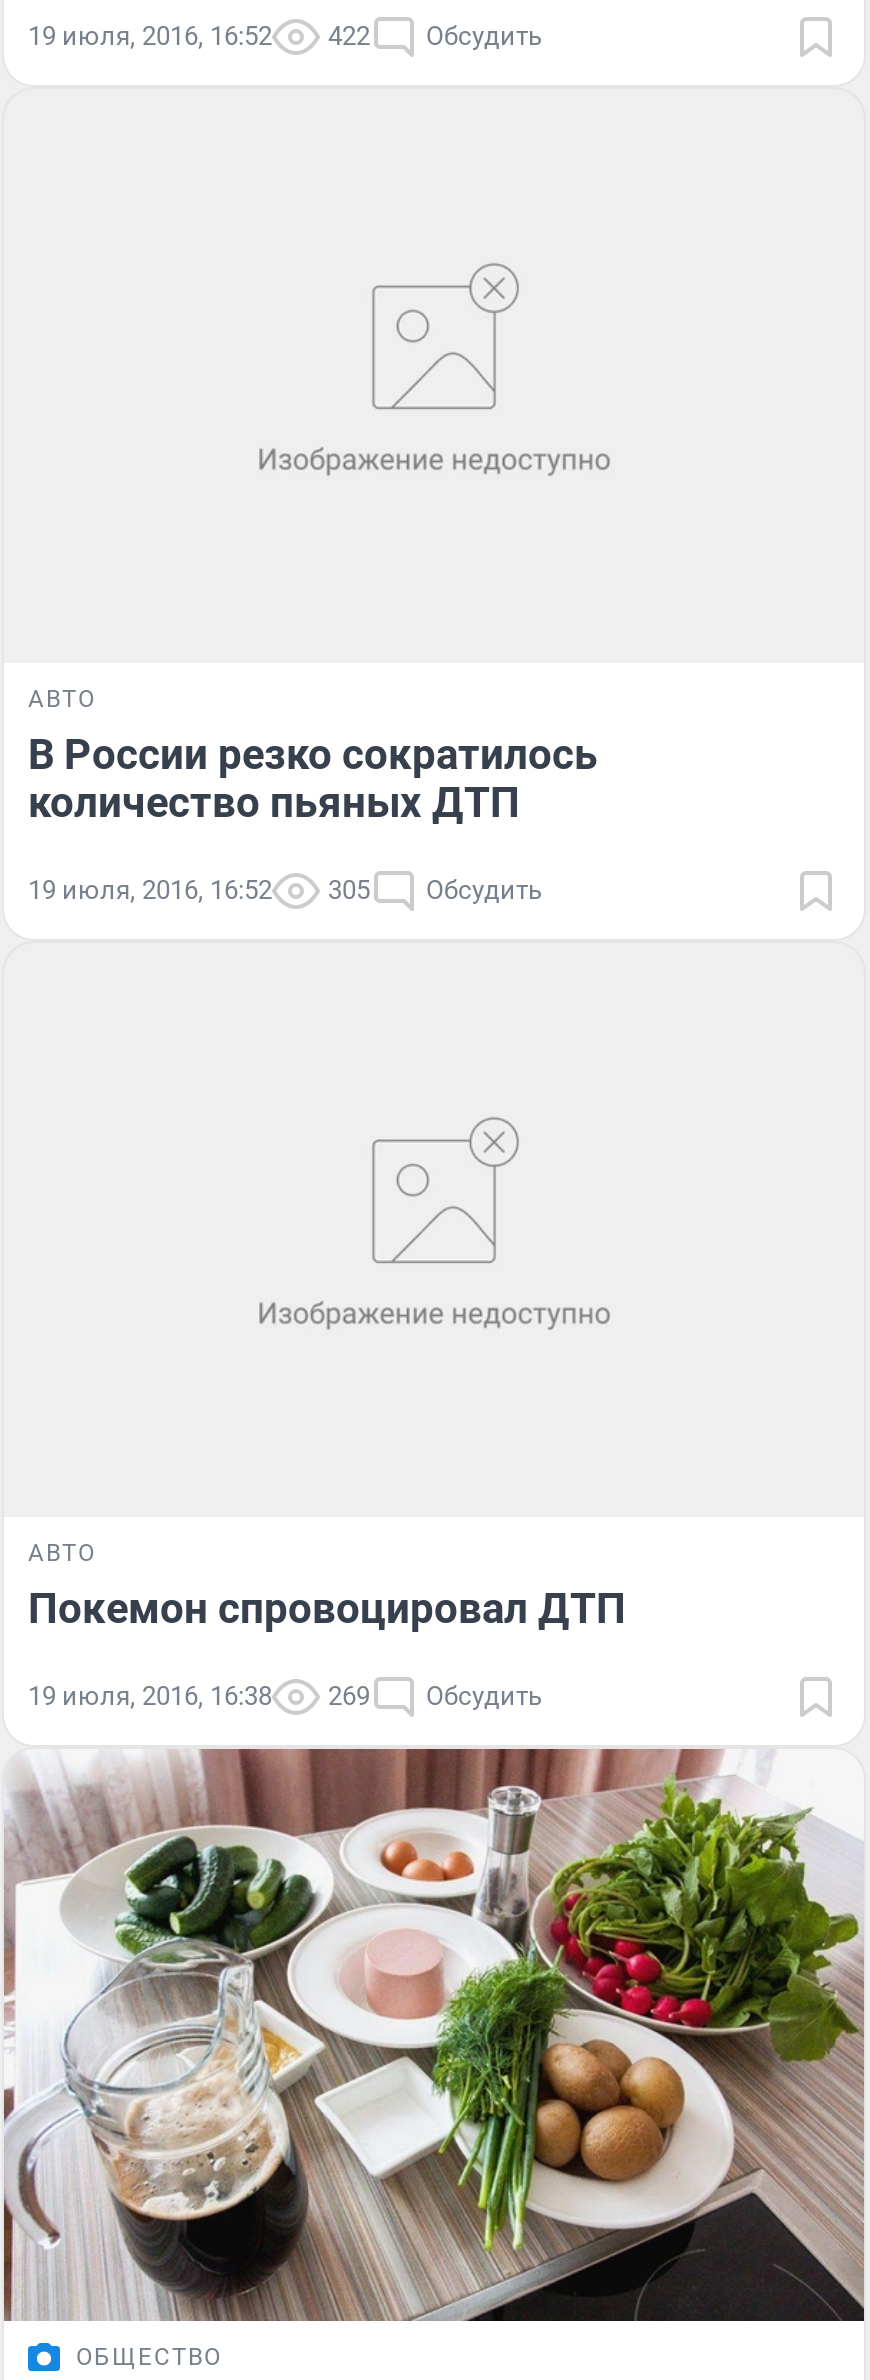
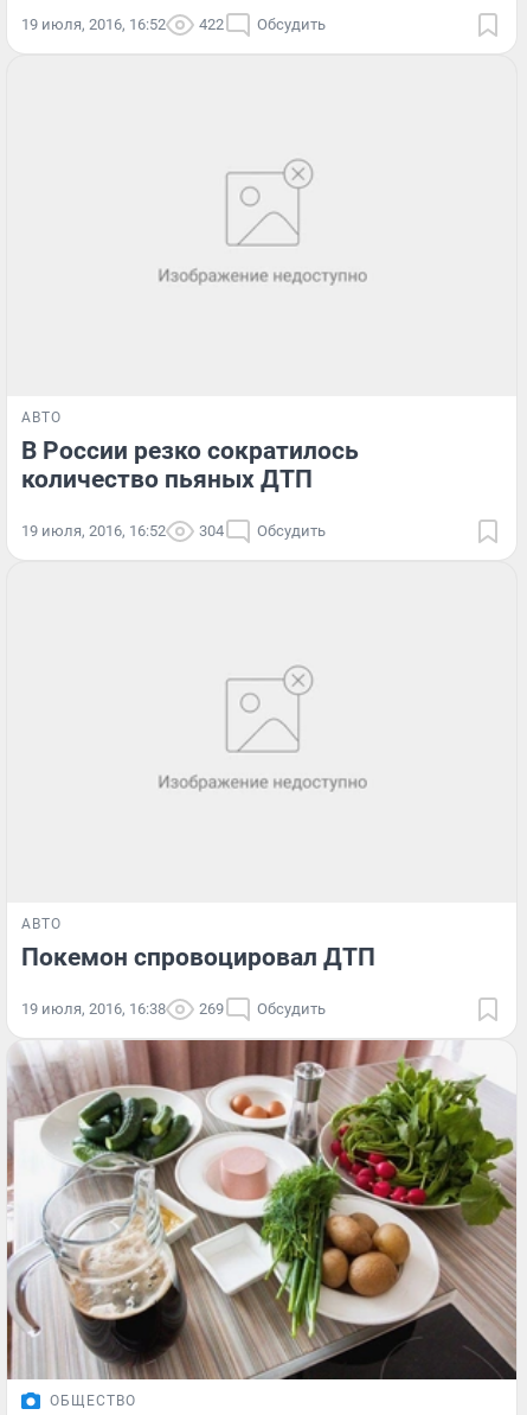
[28,875,542,905] 19 июля, 2016, 16:52 305 Обсудить -> [21,522,326,540] 19 июля, 2016, 16:52 304 Обсудить

